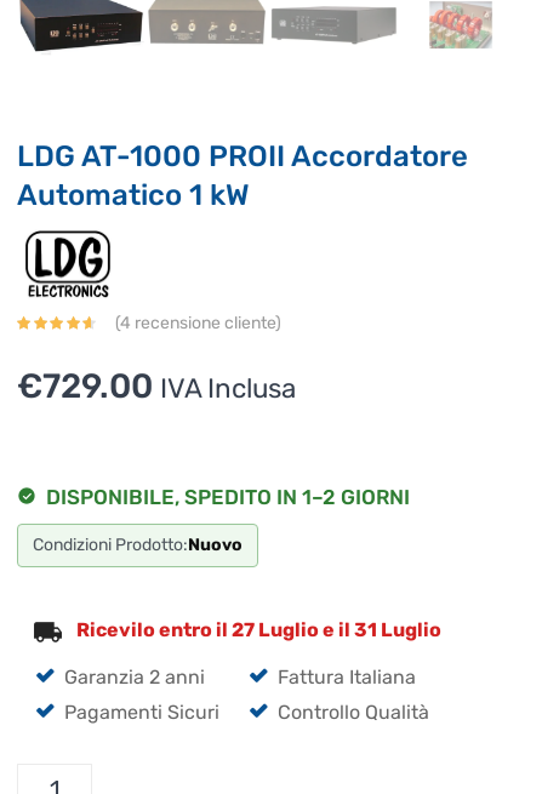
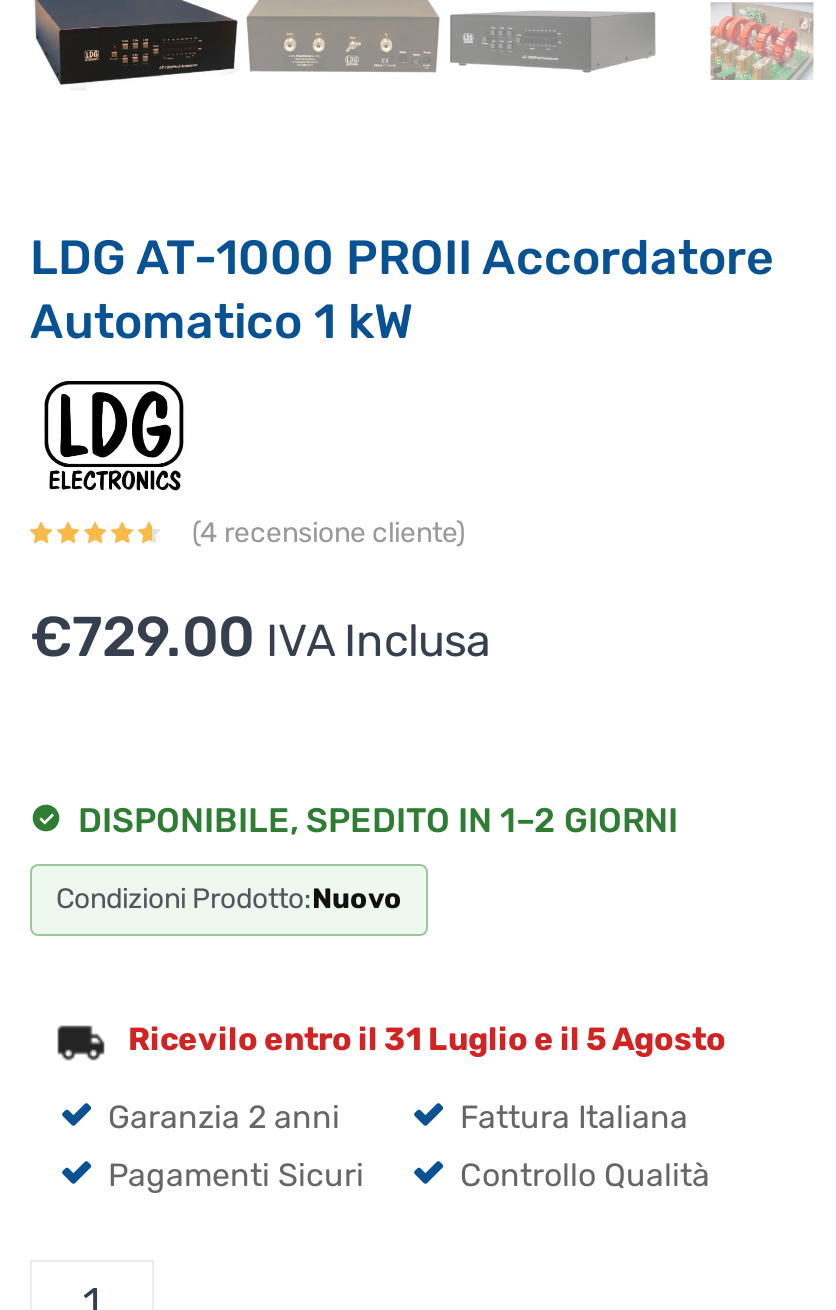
[76,619,441,642] Ricevilo entro il 27 Luglio e il 31 Luglio -> [128,1021,726,1059] Ricevilo entro il 31 Luglio e il 5 Agosto

